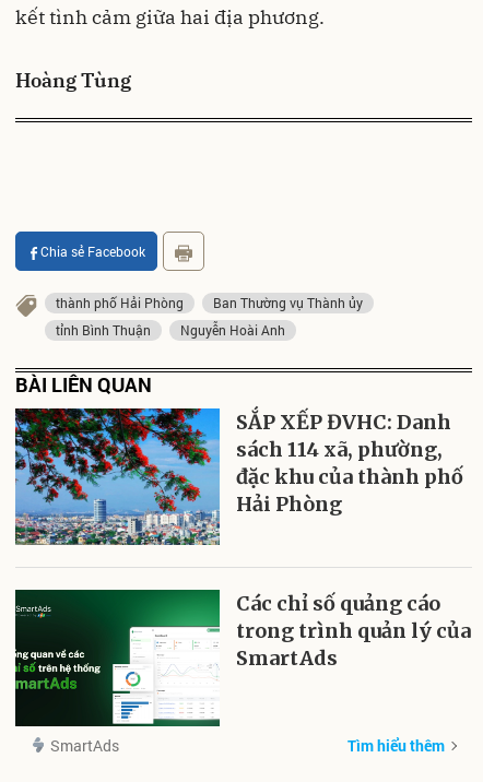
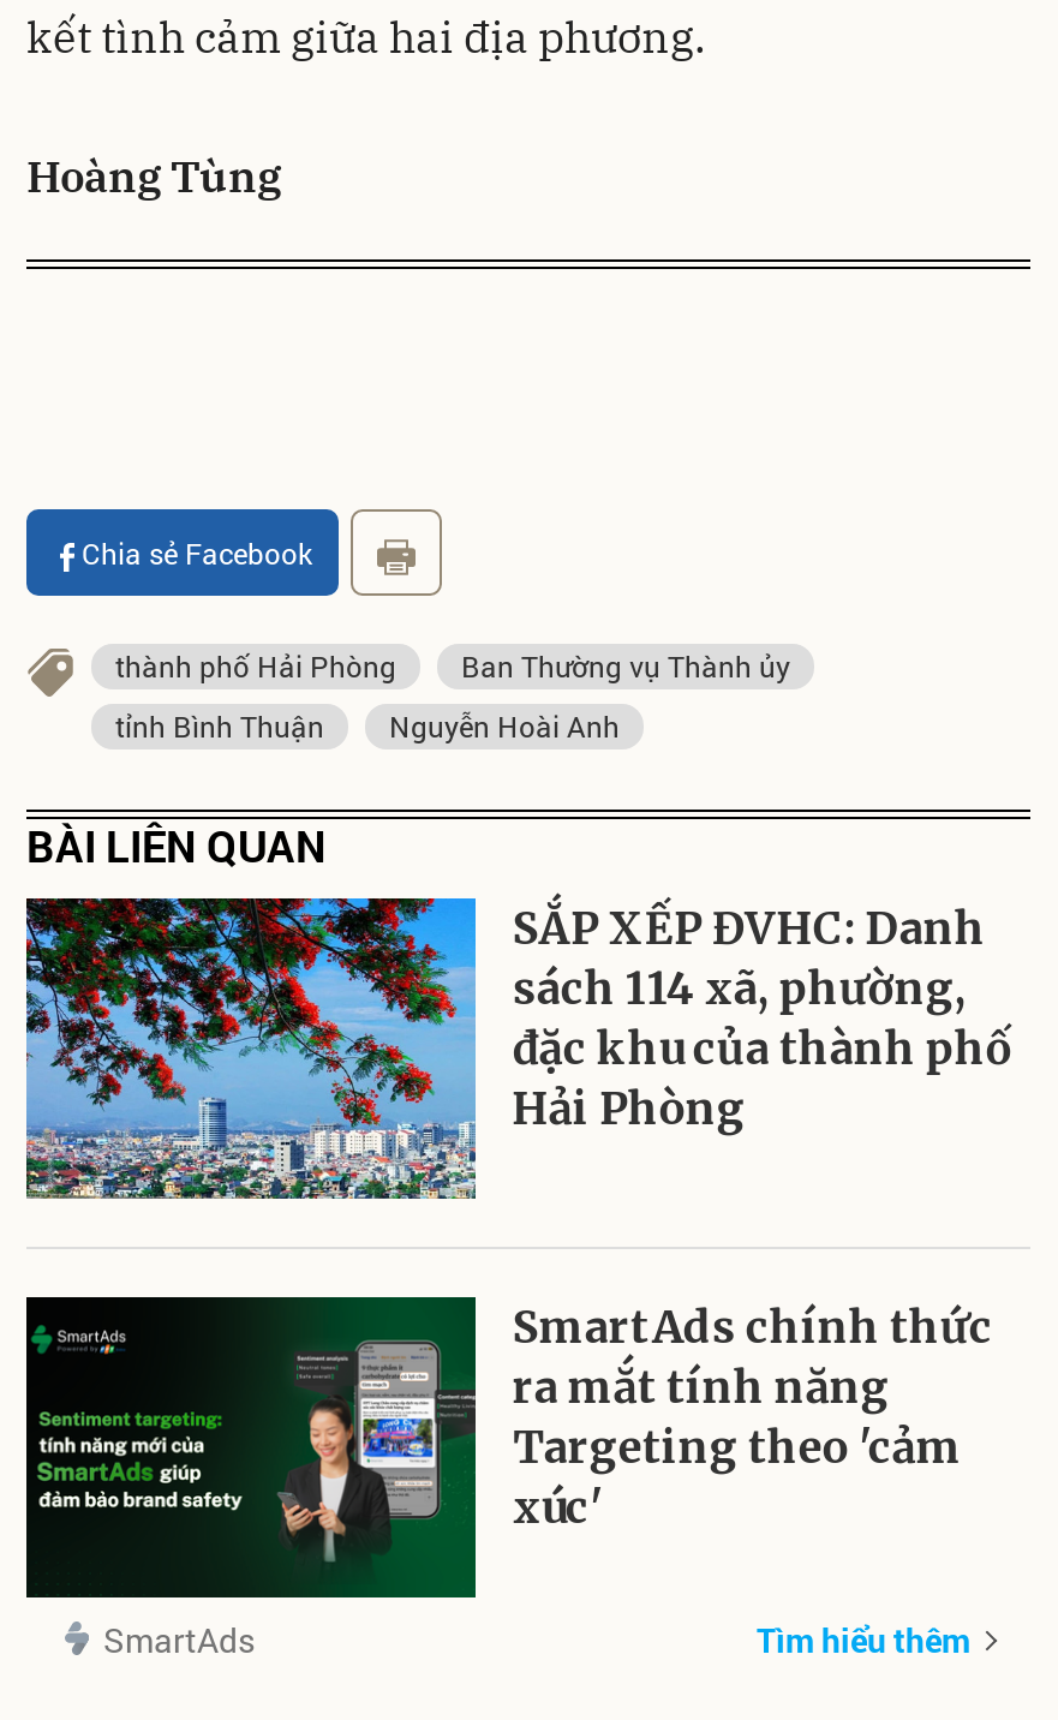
[14,590,471,725] [image] | Các chỉ số quảng cáo | trong trình quản lý của | SmartAds -> [24,1297,993,1595] [image] | SmartAds chính thức | ra mắt tính năng | Targeting theo 'cảm | xúc'

